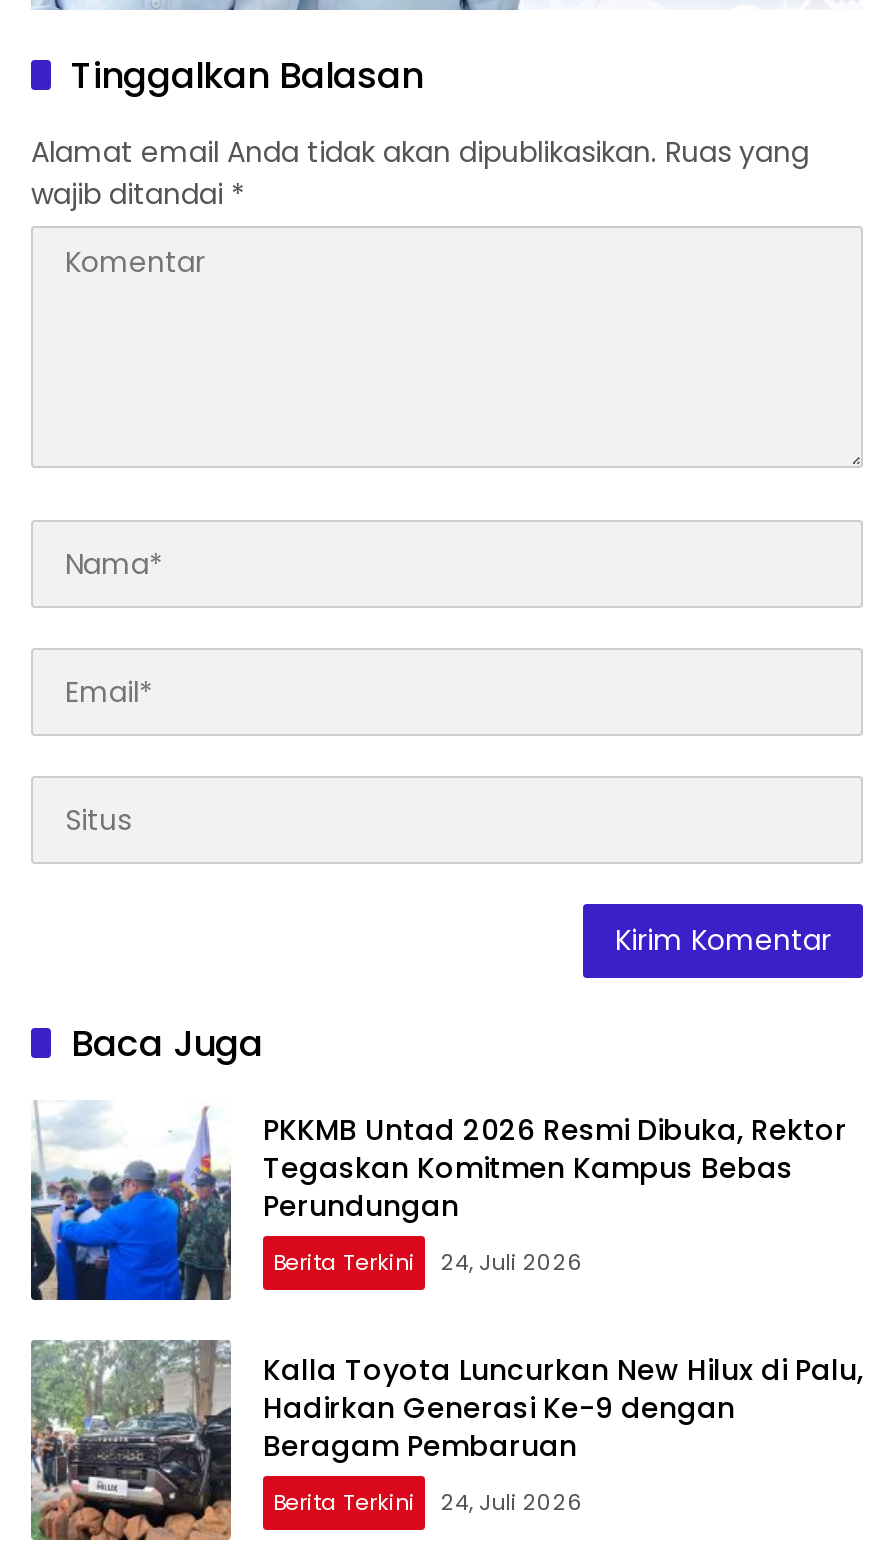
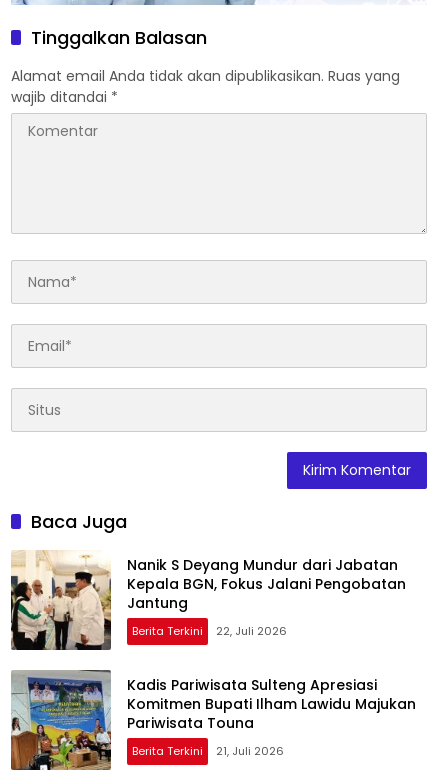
[29,1102,847,1302] [image] | PKKMB Untad 2026 Resmi Dibuka, Rektor | Tegaskan Komitmen Kampus Bebas | Perundungan -> [10,550,406,651] [image] | Nanik S Deyang Mundur dari Jabatan | Kepala BGN, Fokus Jalani Pengobatan | Jantung
[273,1246,583,1279] Berita Terkini 24, Juli 2026 -> [132,623,287,639] Berita Terkini 22, Juli 2026
[31,1340,863,1542] [image] | Kalla Toyota Luncurkan New Hilux di Palu, | Hadirkan Generasi Ke-9 dengan | Beragam Pembaruan -> [10,670,416,771] [image] | Kadis Pariwisata Sulteng Apresiasi | Komitmen Bupati Ilham Lawidu Majukan | Pariwisata Touna
[273,1486,583,1519] Berita Terkini 24, Juli 2026 -> [132,743,284,759] Berita Terkini 21, Juli 2026

